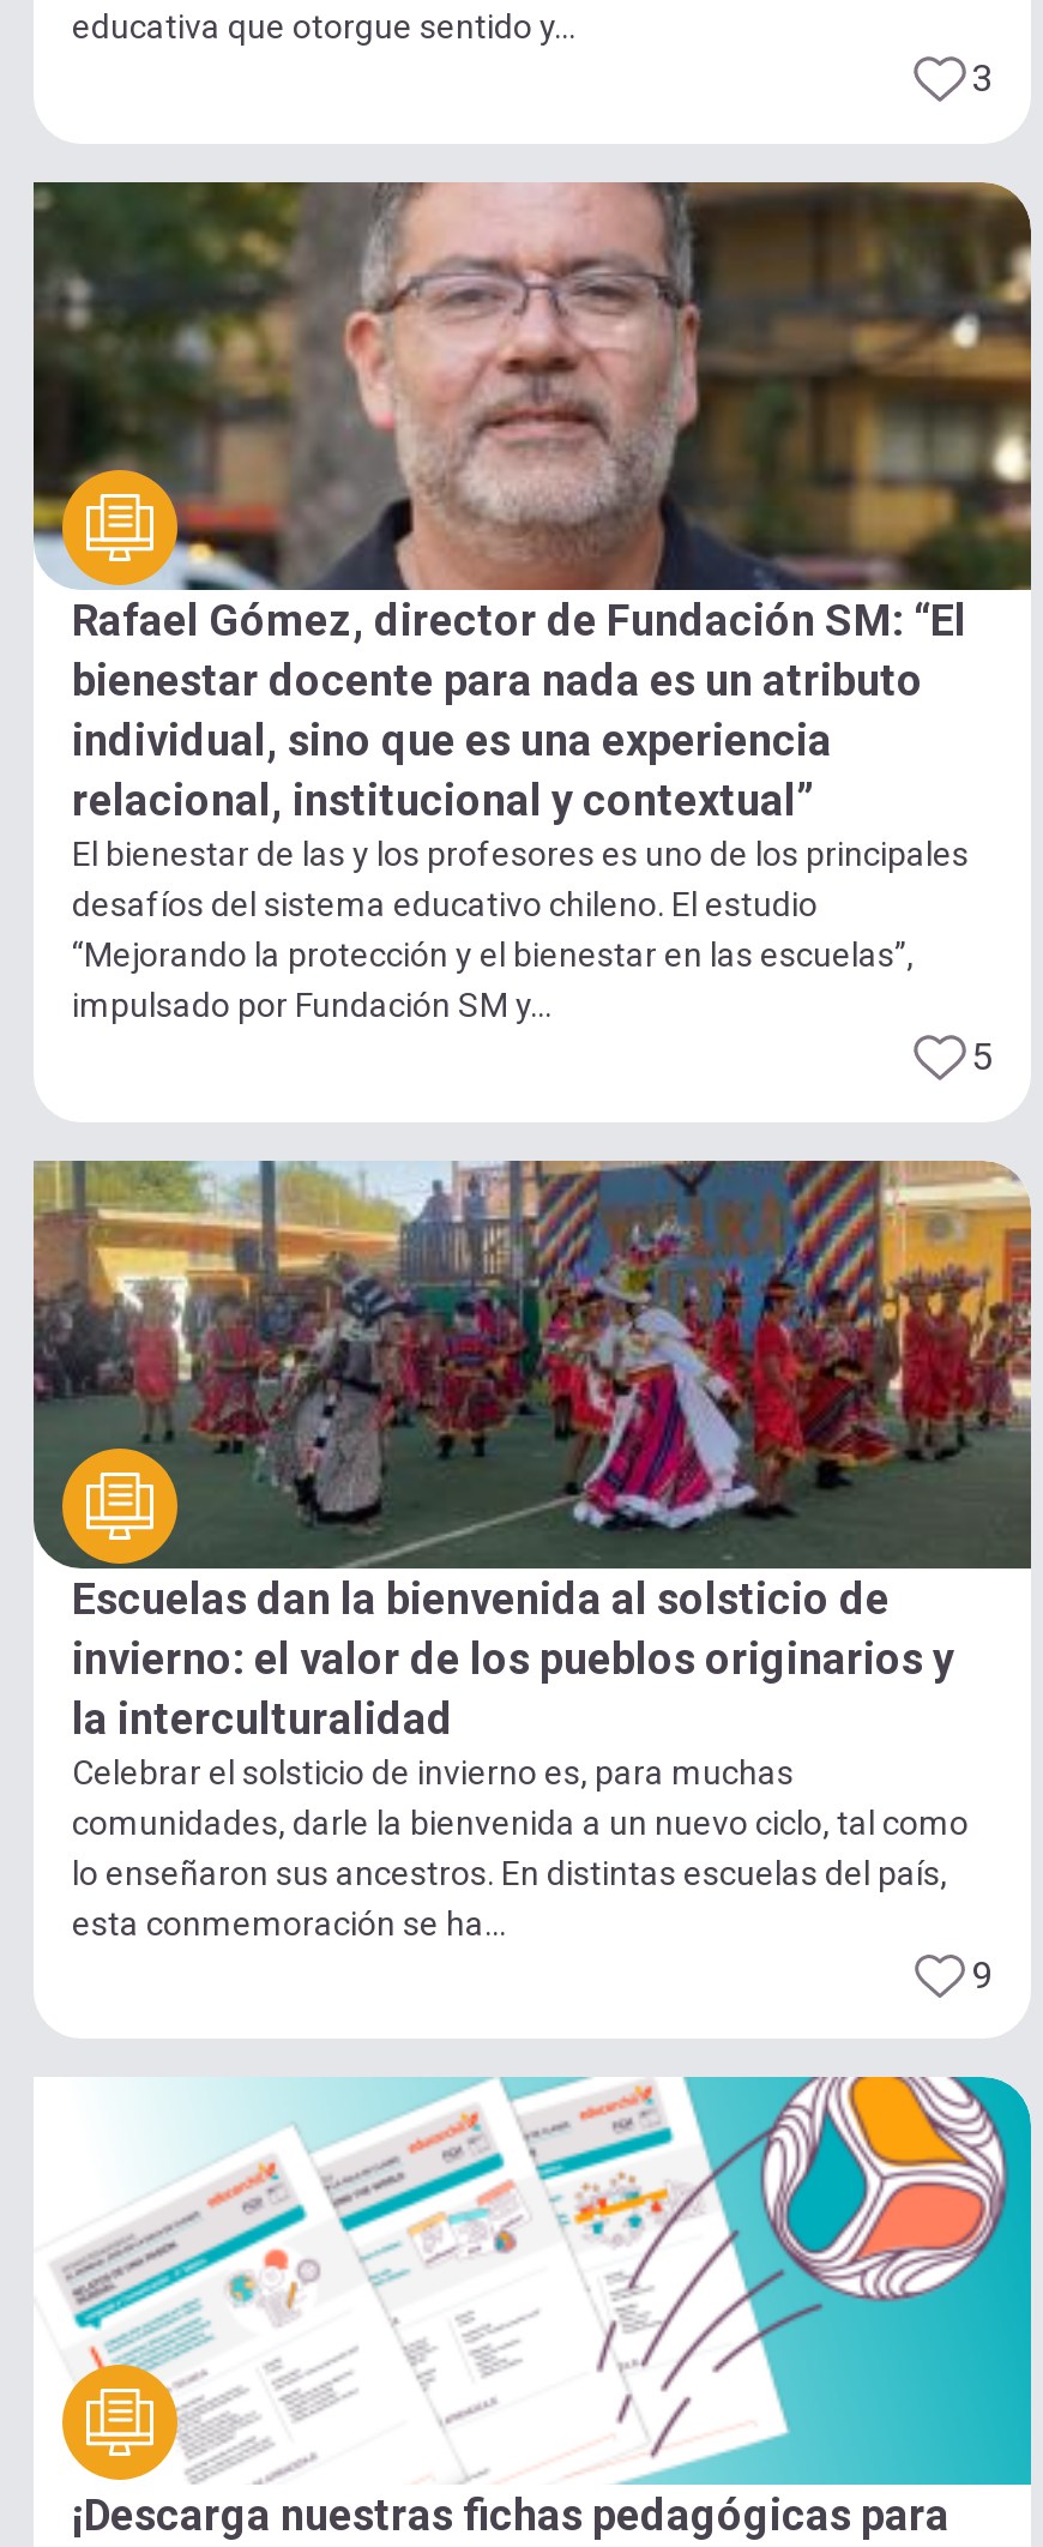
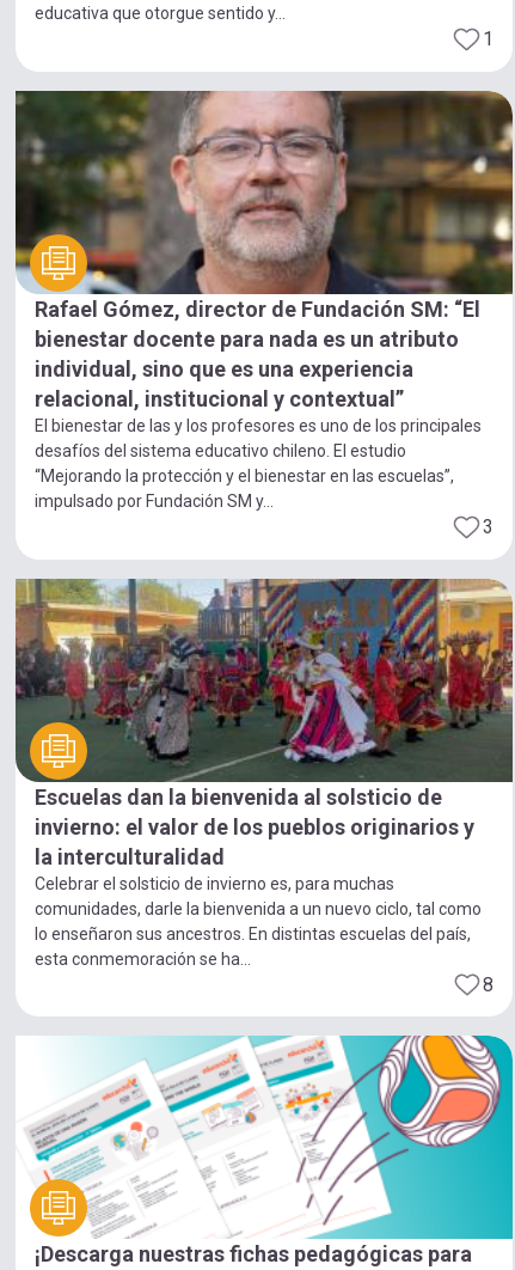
[971,55,993,101] 3 -> [483,28,493,50] 1
[971,1033,993,1079] 5 -> [483,515,493,538] 3
[971,1951,993,1997] 9 -> [483,973,493,996] 8

